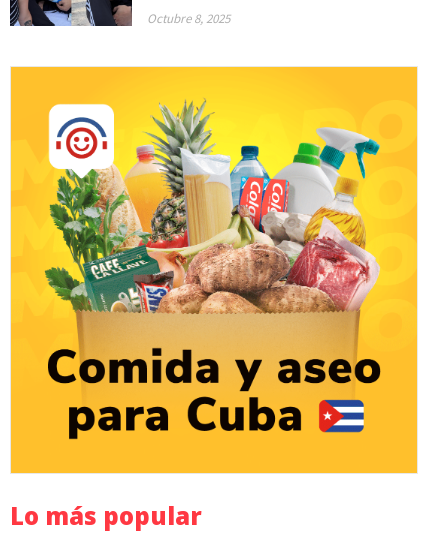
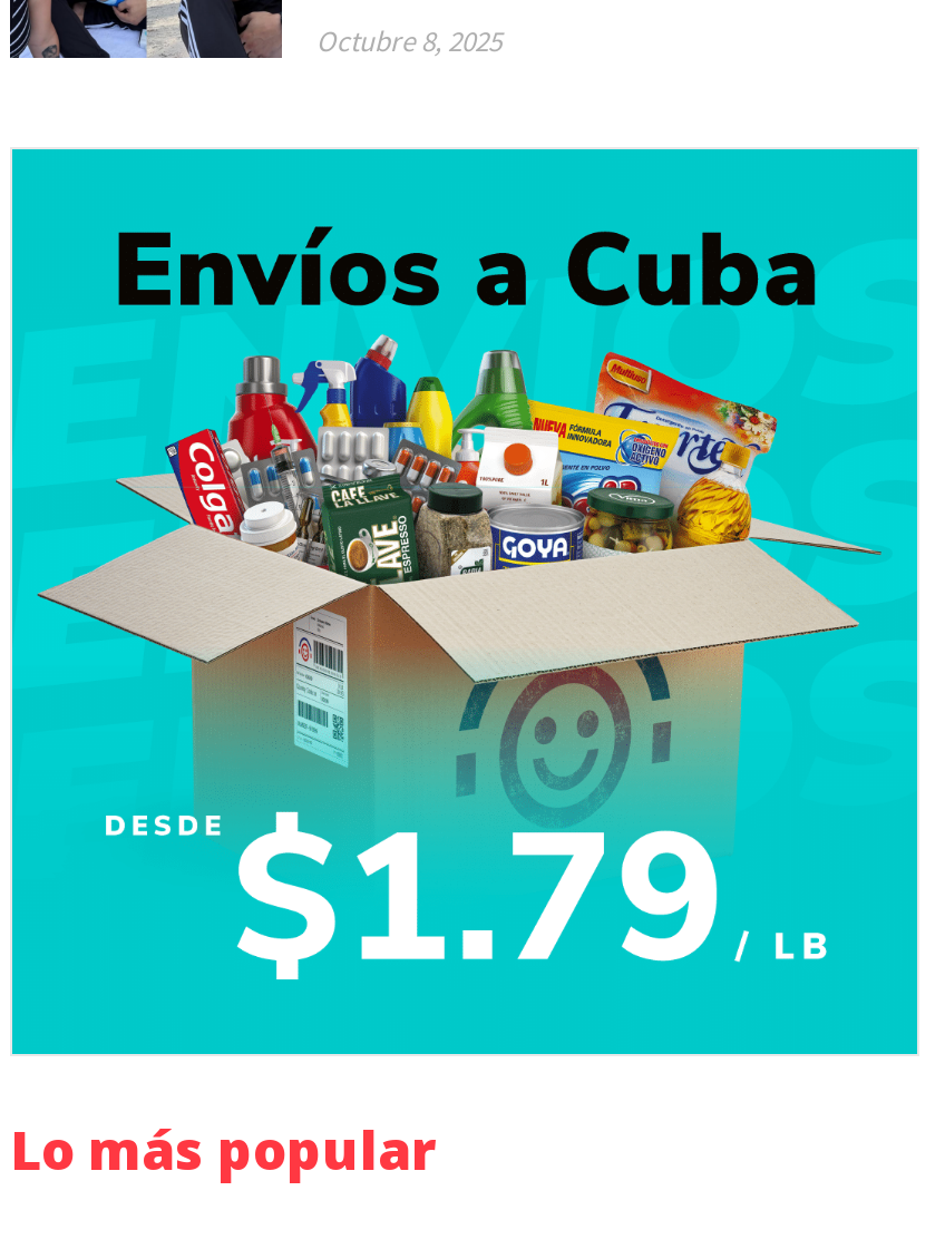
[10,66,418,474] [image] -> [10,147,919,1056] [image]

